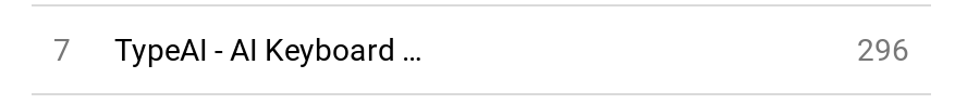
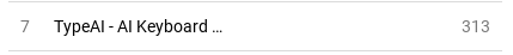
[857,32,909,67] 296 -> [462,16,490,36] 313

